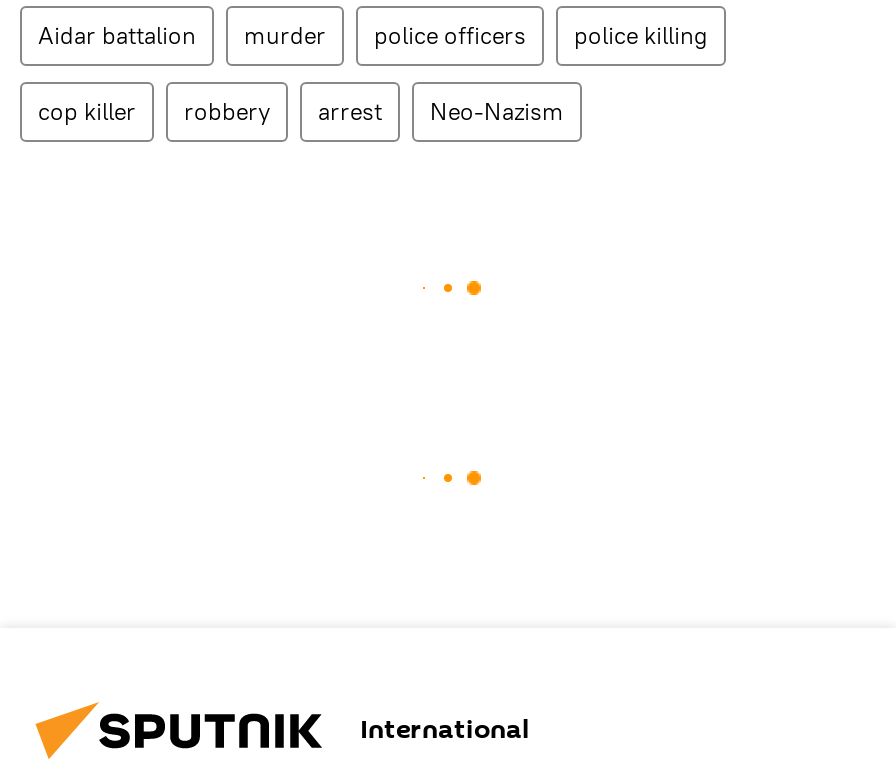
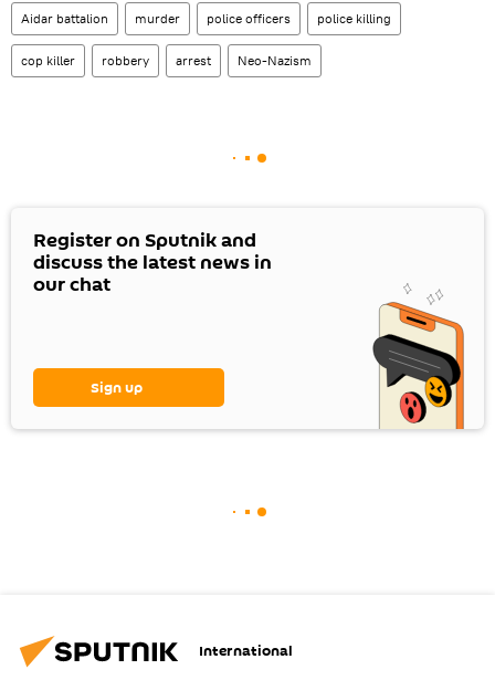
none -> [33,226,272,298] Register on Sputnik and | discuss the latest news in | our chat
none -> [91,377,143,398] Sign up
none -> [371,283,465,431] [image]

